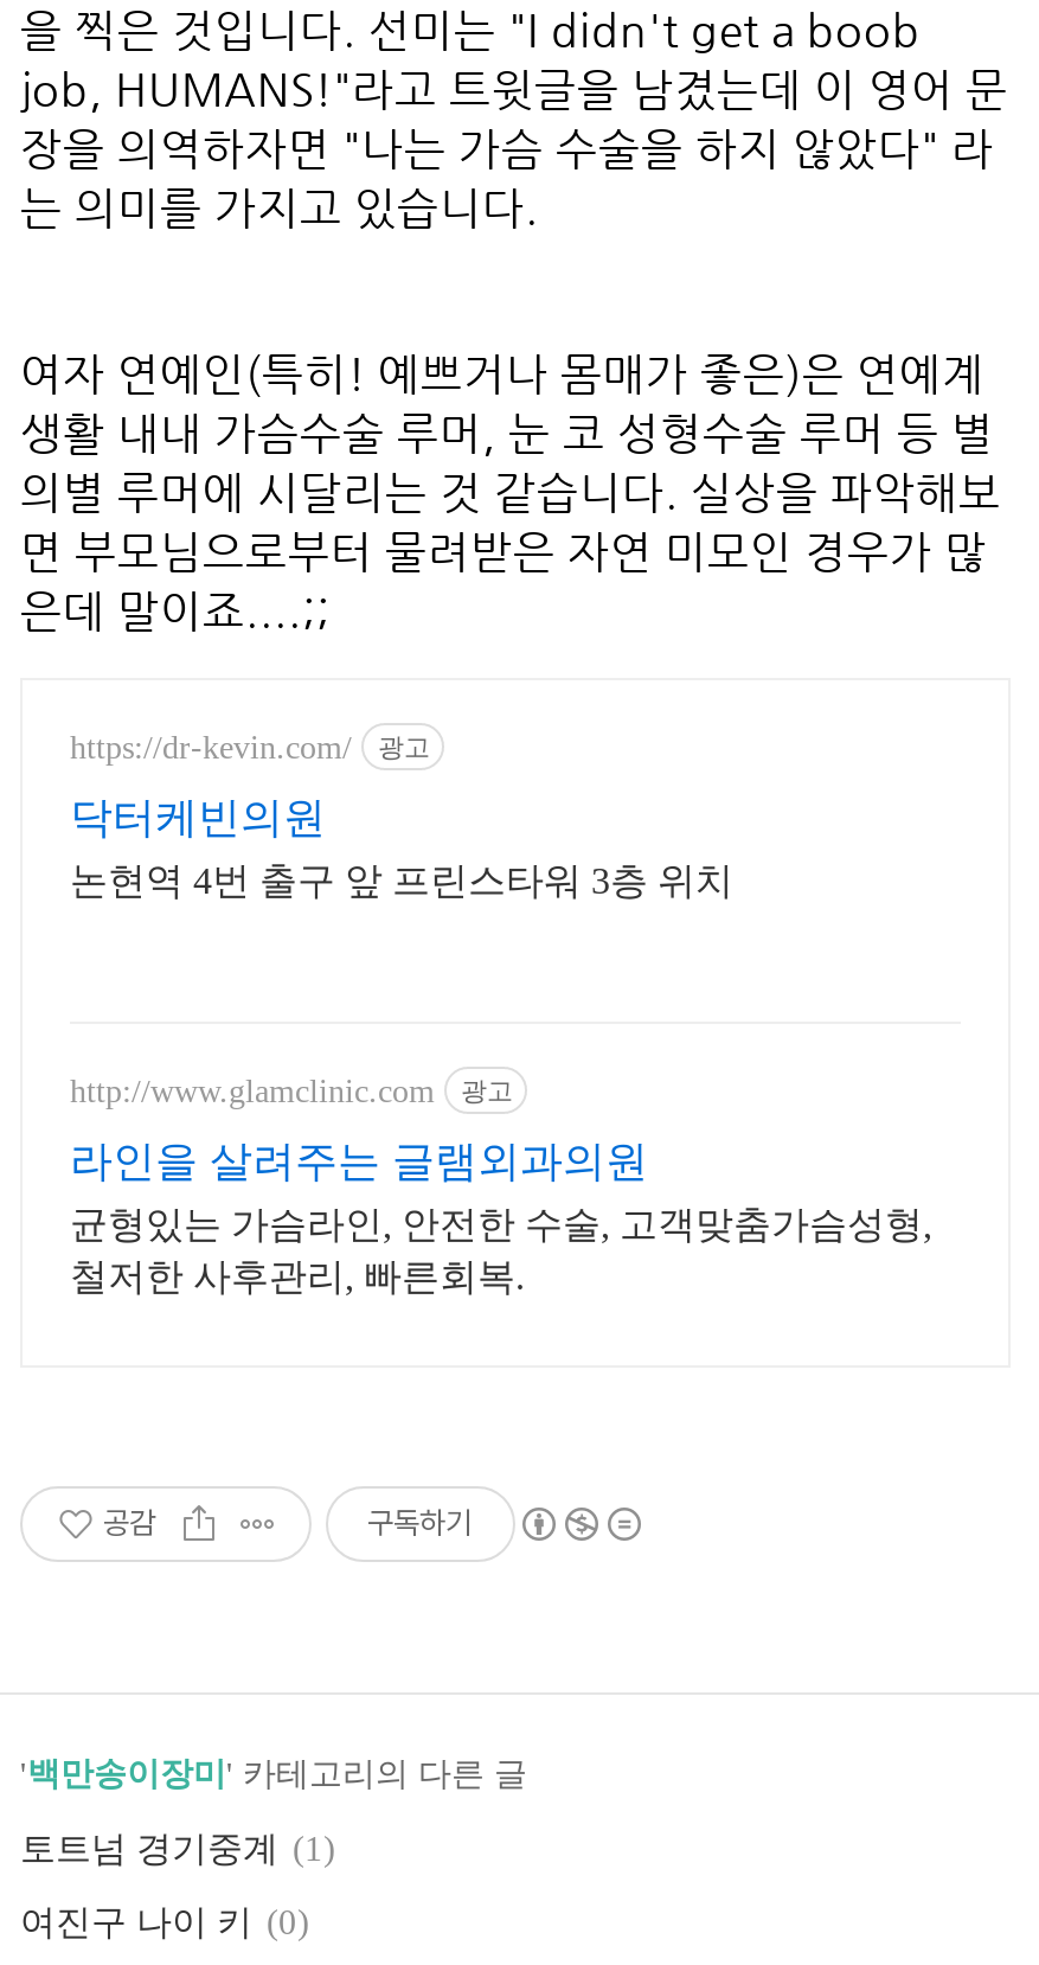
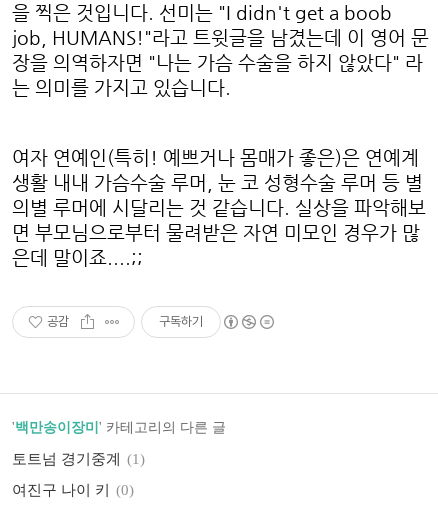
[70,730,733,902] https://dr-kevin.com/ | 광고 | 닥터케빈의원 | 논현역 4번 출구 앞 프린스타워 3층 위치 -> none
[70,1074,932,1298] http://www.glamclinic.com | 광고 | 라인을 살려주는 글램외과의원 | 균형있는 가슴라인, 안전한 수술, 고객맞춤가슴성형, | 철저한 사후관리, 빠른회복. -> none

